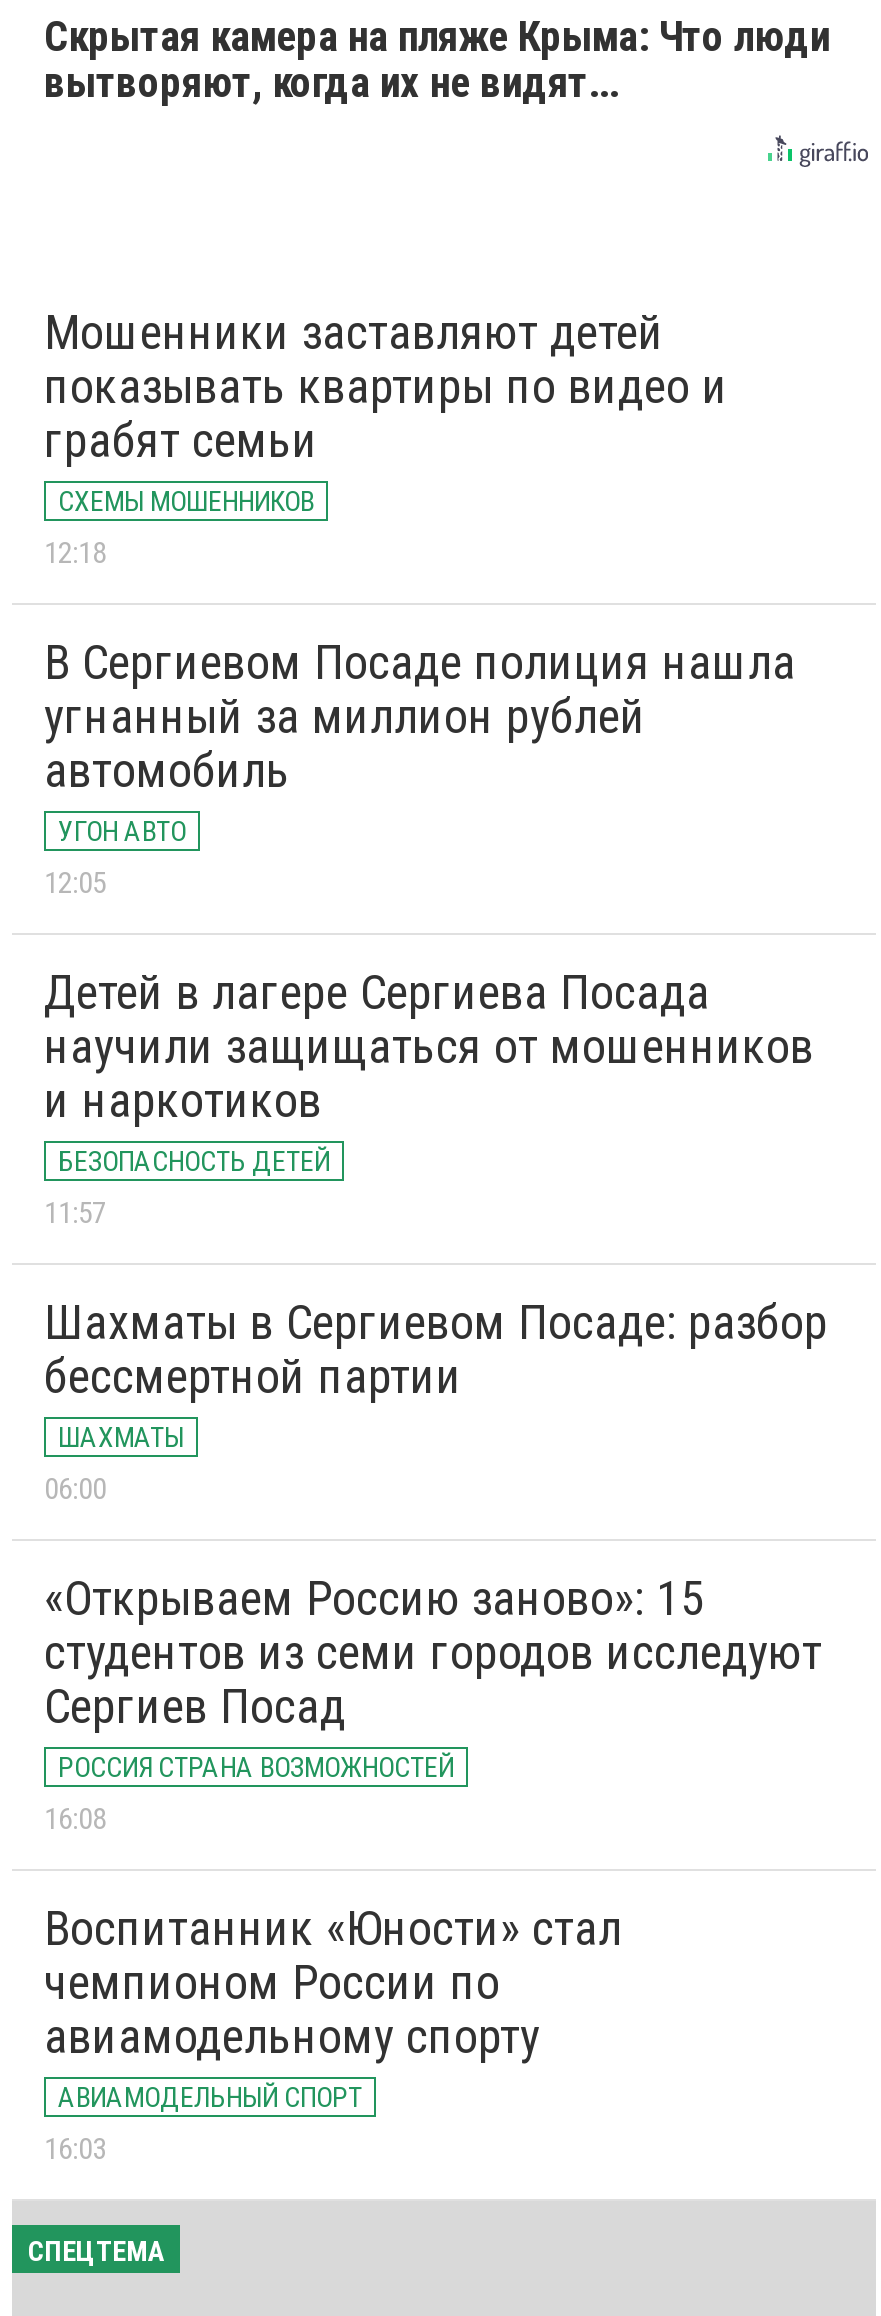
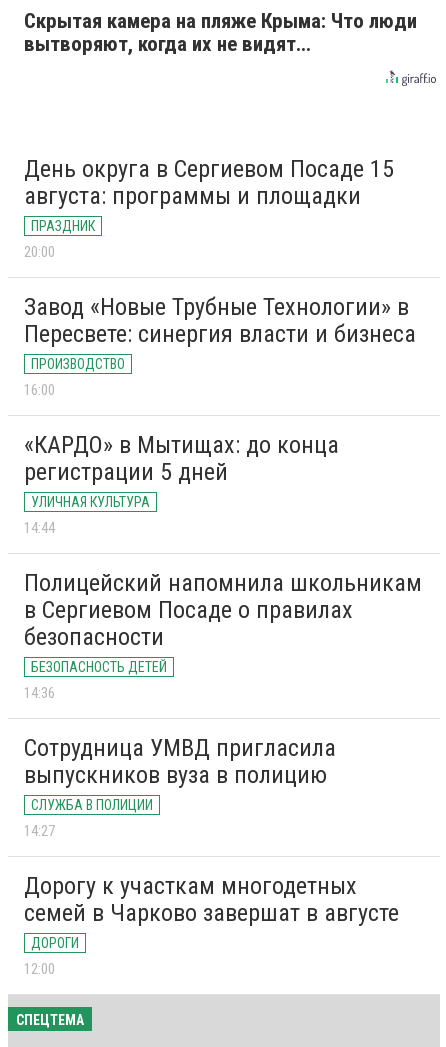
[44,306,814,1130] Мошенники заставляют детей | показывать квартиры по видео и | грабят семьи | СХЕМЫ МОШЕННИКОВ | 12:18 | В Сергиевом Посаде полиция нашла | угнанный за миллион рублей | автомобиль | УГОН АВТО | 12:05 | Детей в лагере Сергиева Посада | научили защищаться от мошенников | и наркотиков -> [24,155,422,651] День округа в Сергиевом Посаде 15 | августа: программы и площадки | ПРАЗДНИК | 20:00 | Завод «Новые Трубные Технологии» в | Пересвете: синергия власти и бизнеса | ПРОИЗВОДСТВО | 16:00 | «КАРДО» в Мытищах: до конца | регистрации 5 дней | УЛИЧНАЯ КУЛЬТУРА | 14:44 | Полицейский напомнила школьникам | в Сергиевом Посаде о правилах | безопасности
moved [58,1146,330,1178] -> [31,659,167,675]: БЕЗОПАСНОСТЬ ДЕТЕЙ
[44,1196,828,2168] 11:57 | Шахматы в Сергиевом Посаде: разбор | бессмертной партии | ШАХМАТЫ | 06:00 | «Открываем Россию заново»: 15 | студентов из семи городов исследуют | Сергиев Посад | РОССИЯ СТРАНА ВОЗМОЖНОСТЕЙ | 16:08 | Воспитанник «Юности» стал | чемпионом России по | авиамодельному спорту | АВИАМОДЕЛЬНЫЙ СПОРТ | 16:03 -> [24,684,399,978] 14:36 | Сотрудница УМВД пригласила | выпускников вуза в полицию | СЛУЖБА В ПОЛИЦИИ | 14:27 | Дорогу к участкам многодетных | семей в Чарково завершат в августе | ДОРОГИ | 12:00

